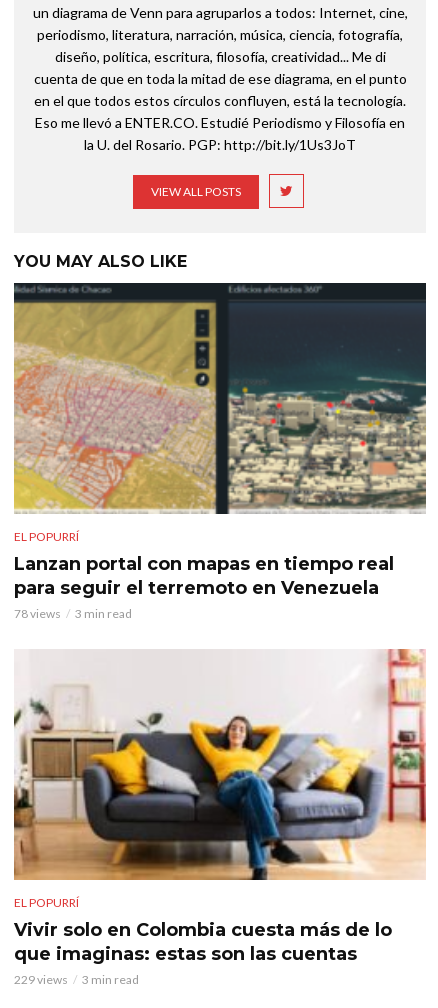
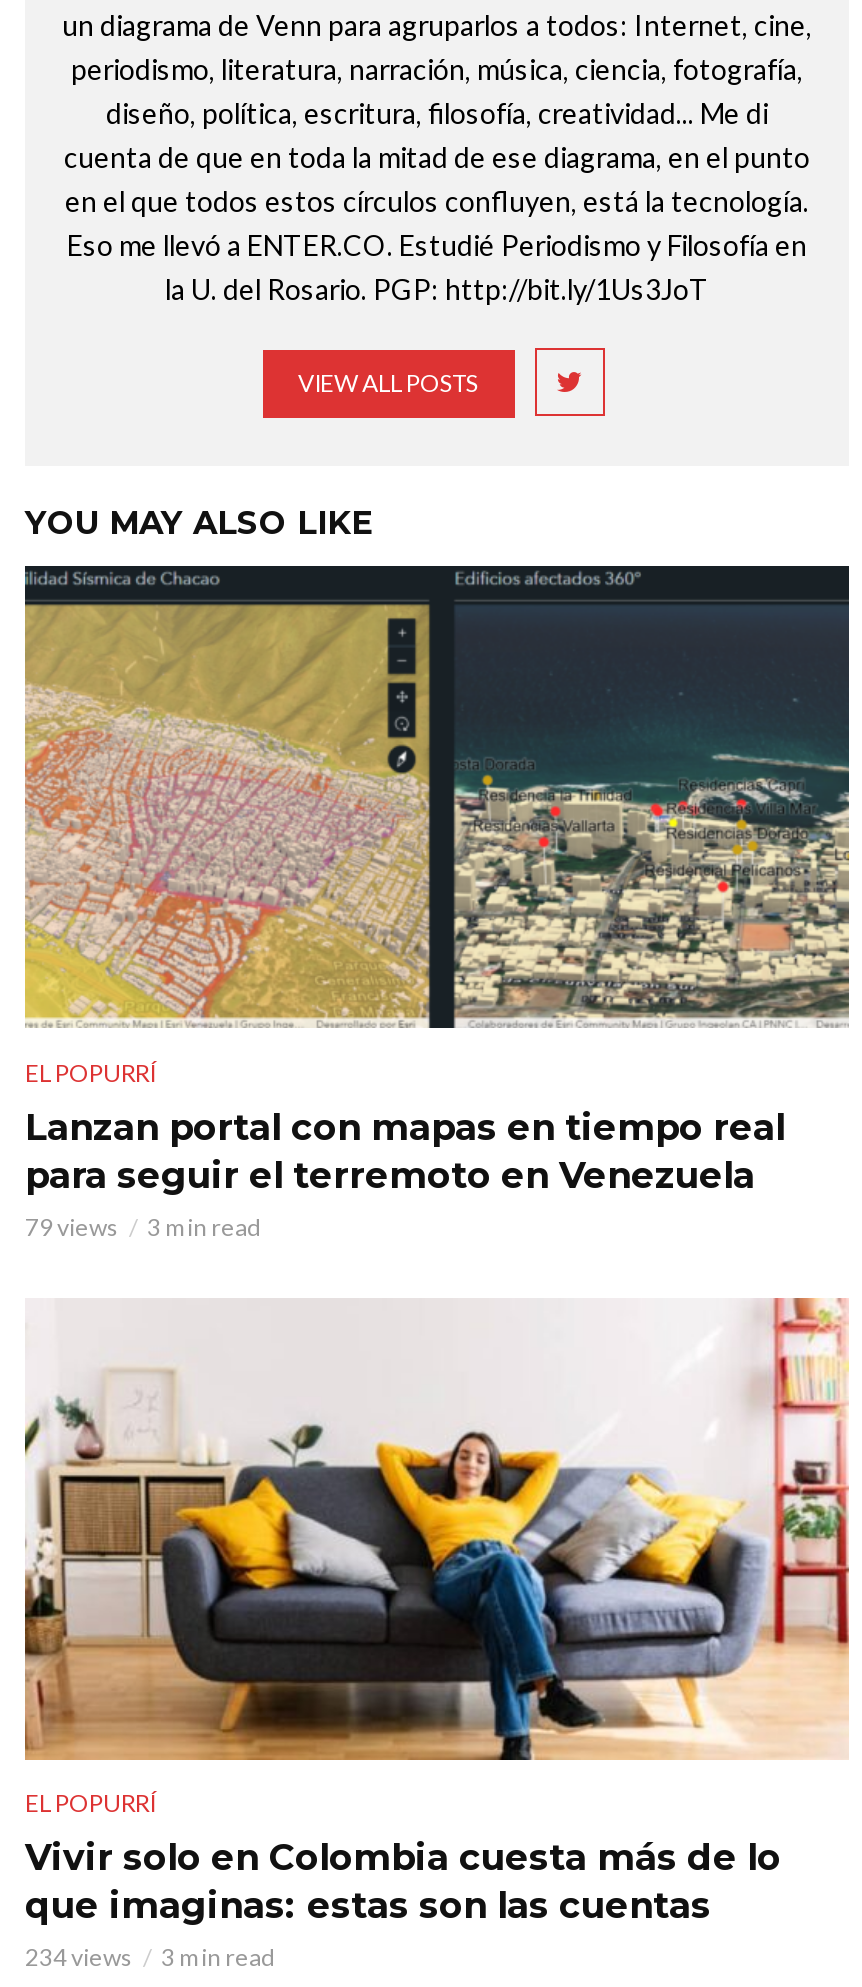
[14,606,132,621] 78 views 3 min read -> [25,1211,261,1241] 79 views 3 min read
[14,972,139,987] 229 views 3 min read -> [25,1943,275,1973] 234 views 3 min read

